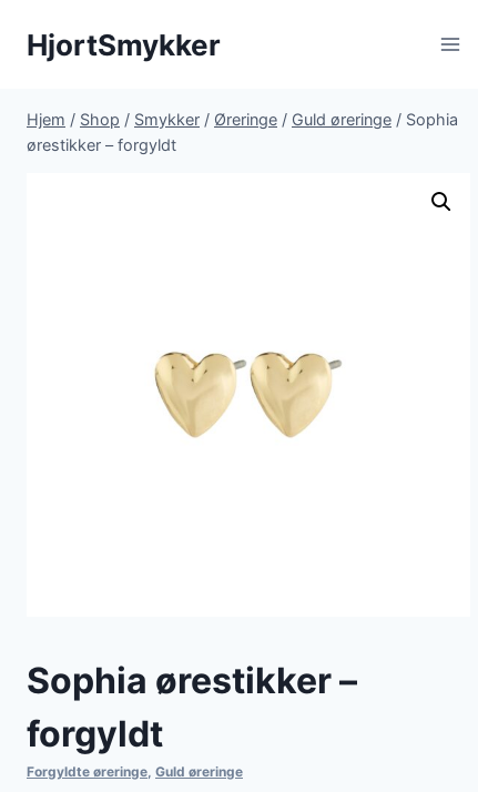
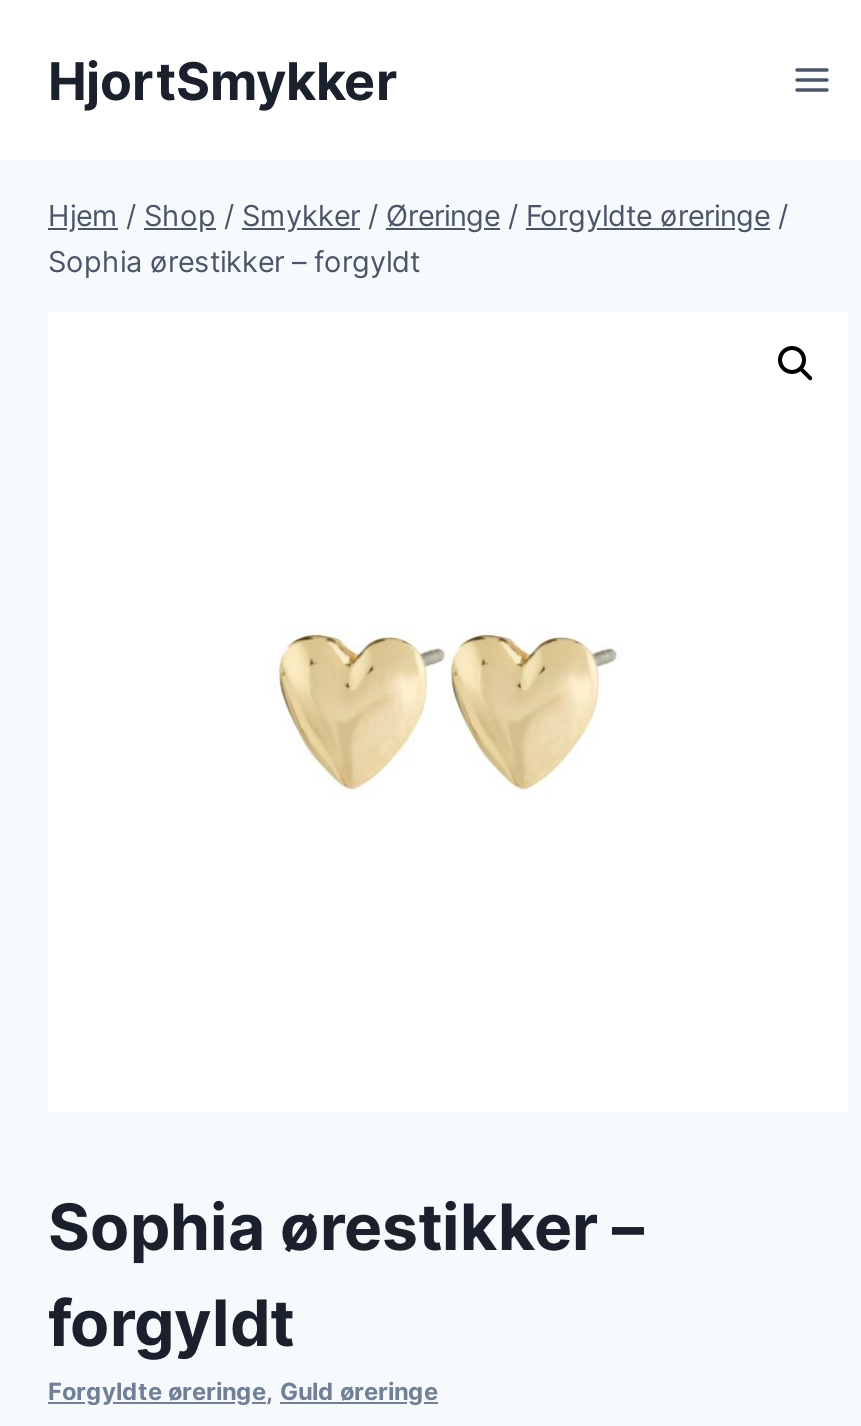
[27,110,458,154] Hjem / Shop / Smykker / Øreringe / Guld øreringe / Sophia | ørestikker – forgyldt -> [48,198,788,278] Hjem / Shop / Smykker / Øreringe / Forgyldte øreringe / | Sophia ørestikker – forgyldt

